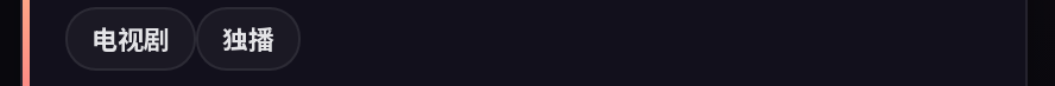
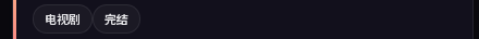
[222,20,274,57] 独播 -> [105,10,128,28] 完结

